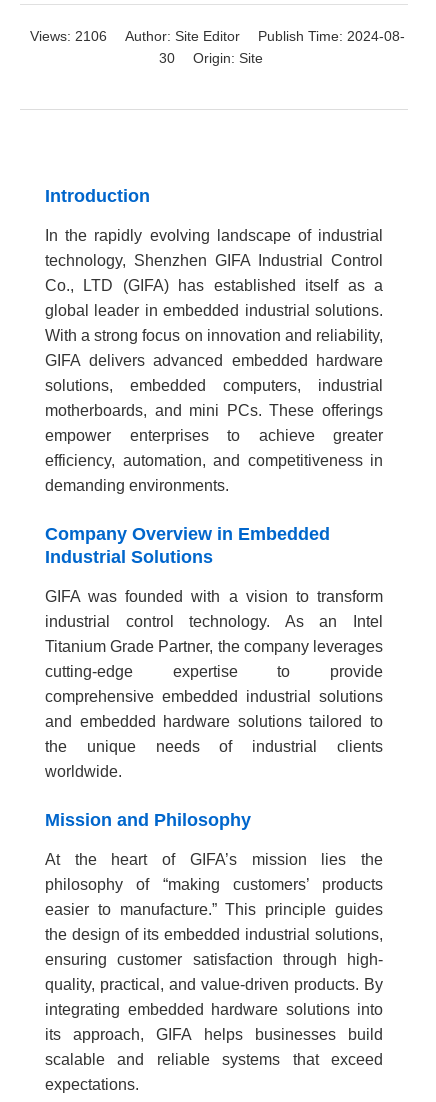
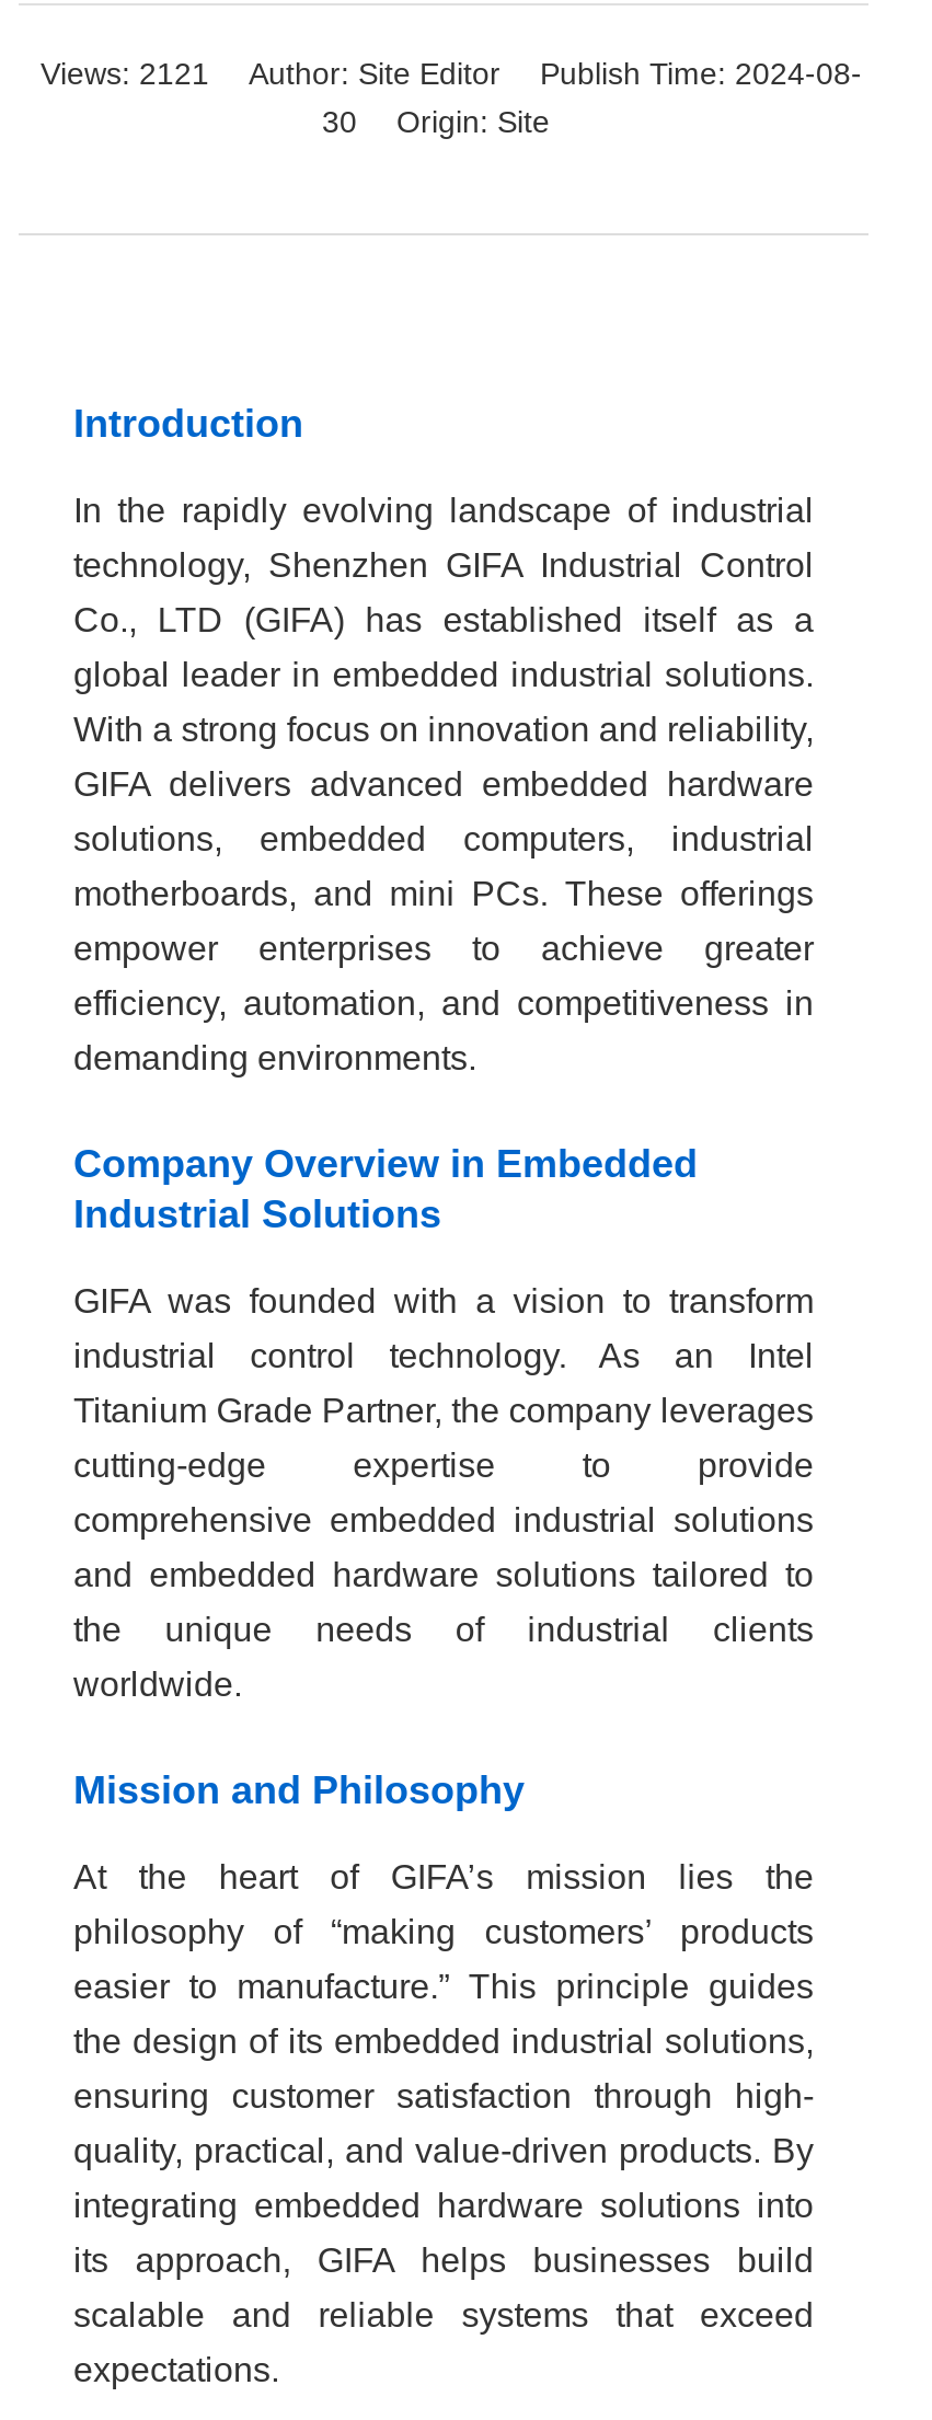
[30,28,405,44] Views: 2106 Author: Site Editor Publish Time: 2024-08- -> [41,56,862,91] Views: 2121 Author: Site Editor Publish Time: 2024-08-

